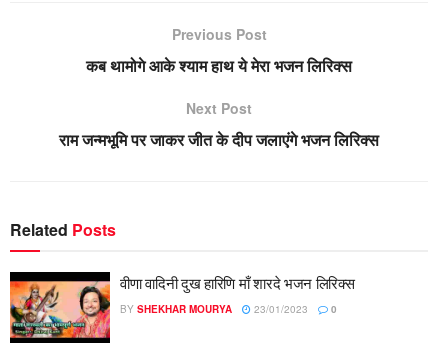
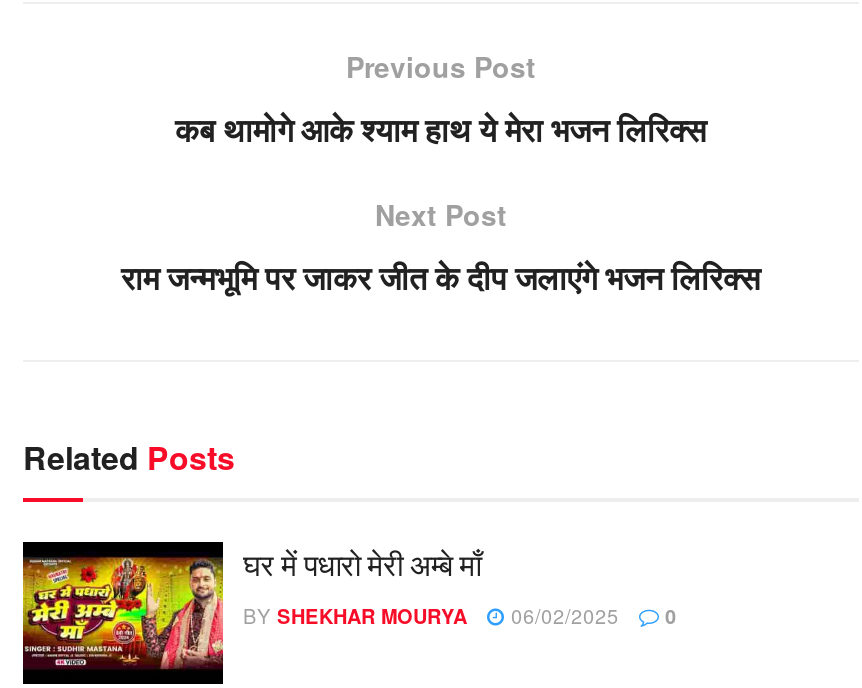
[9,272,355,339] [image] | वीणा वादिनी दुख हारिणि माँ शारदे भजन लिरिक्स -> [21,542,481,674] [image] | घर में पधारो मेरी अम्बे माँ
[120,302,337,316] BY SHEKHAR MOURYA 23/01/2023 0 -> [243,602,677,630] BY SHEKHAR MOURYA 06/02/2025 0

